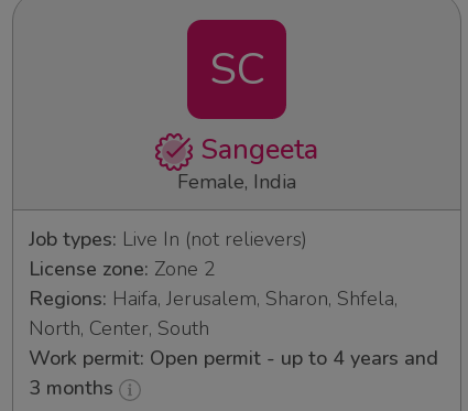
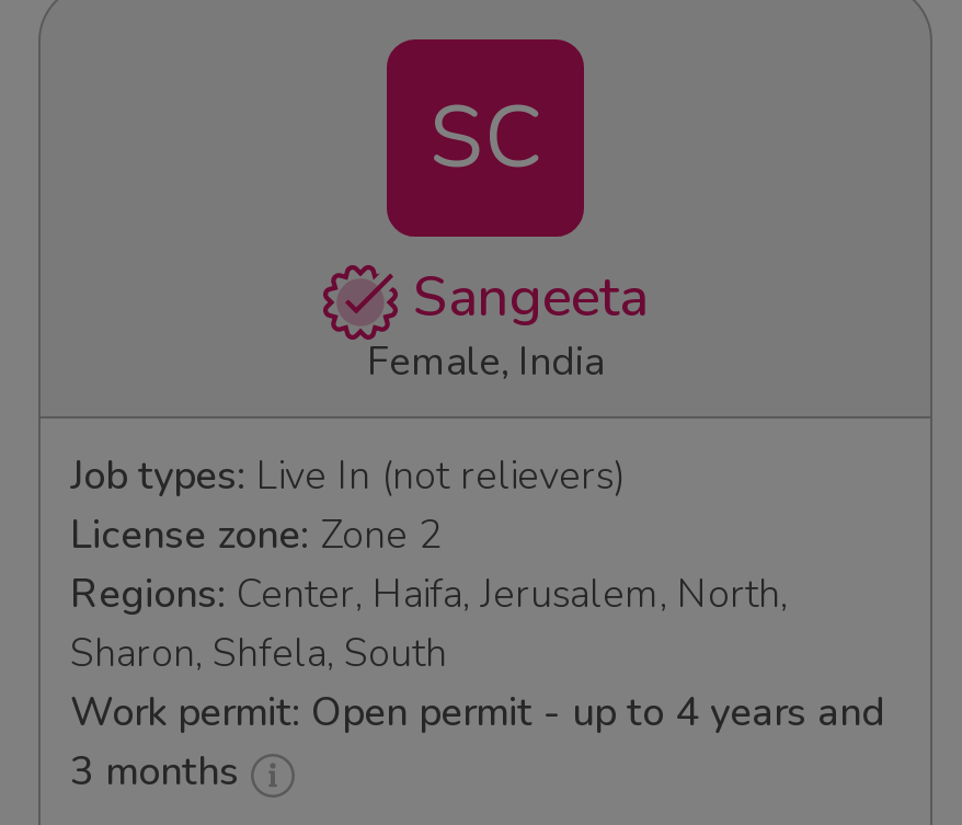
[28,285,397,312] Regions: Haifa, Jerusalem, Sharon, Shfela, -> [70,568,787,620] Regions: Center, Haifa, Jerusalem, North,
[28,315,209,342] North, Center, South -> [70,627,447,680] Sharon, Shfela, South

